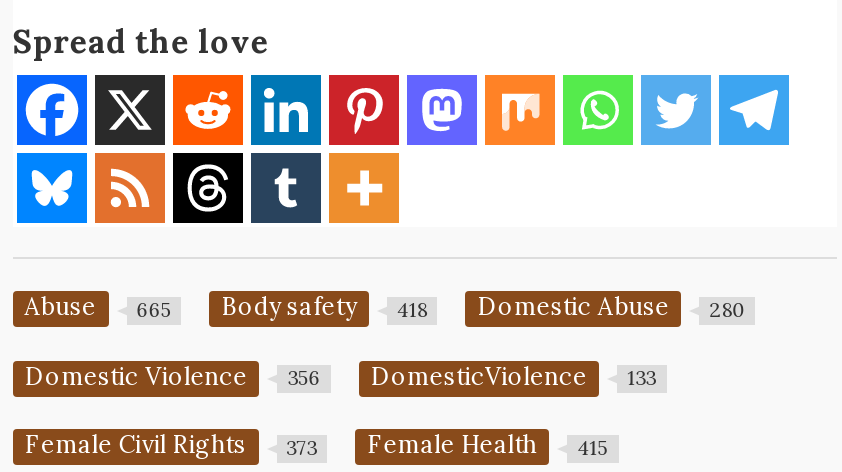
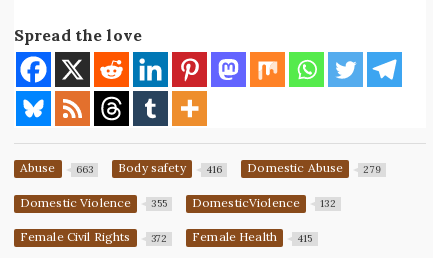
[137,296,171,322] 665 -> [76,162,93,175] 663
[397,296,428,322] 418 -> [206,162,222,175] 416
[710,296,745,322] 280 -> [363,162,381,175] 279
[288,365,321,391] 356 -> [151,197,167,210] 355
[628,365,656,391] 133 -> [320,197,336,210] 132
[25,429,608,460] Female Civil Rights 373 Female Health 415 -> [20,229,312,244] Female Civil Rights 372 Female Health 415

